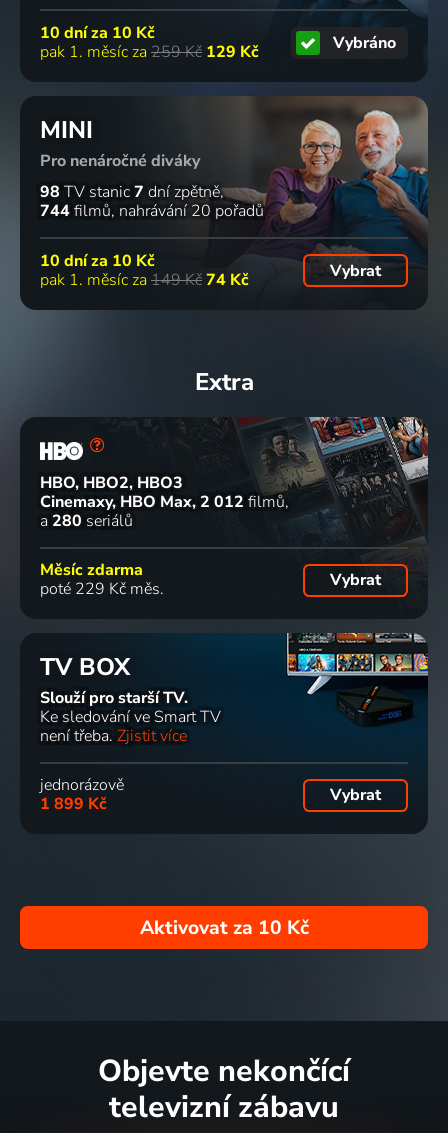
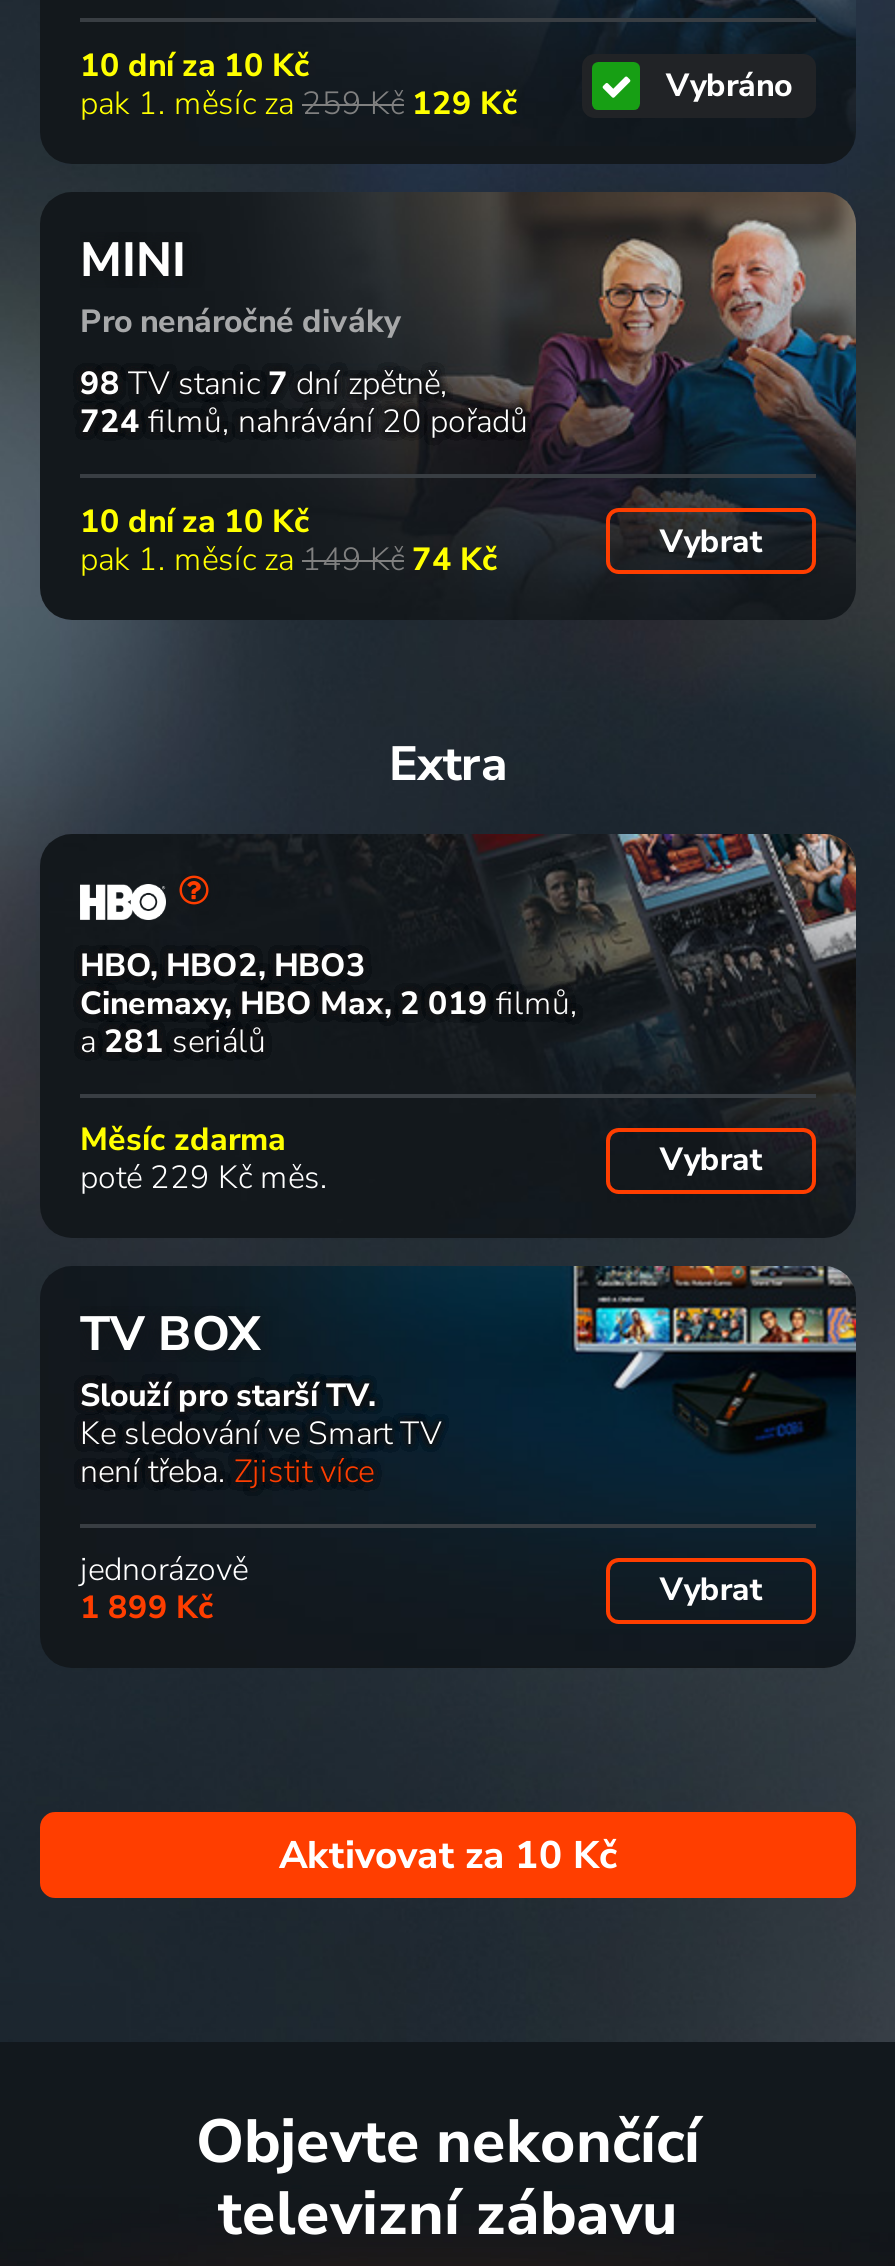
[40,200,264,222] 744 filmů nahrávání 20 pořadů -> [80,401,528,445] 724 filmů nahrávání 20 pořadů
[40,491,285,513] Cinemaxy, HBO Max 2 012 filmů -> [80,982,570,1026] Cinemaxy, HBO Max 2 019 filmů
[40,510,133,532] a 280 seriálů -> [80,1020,266,1064] a 281 seriálů

